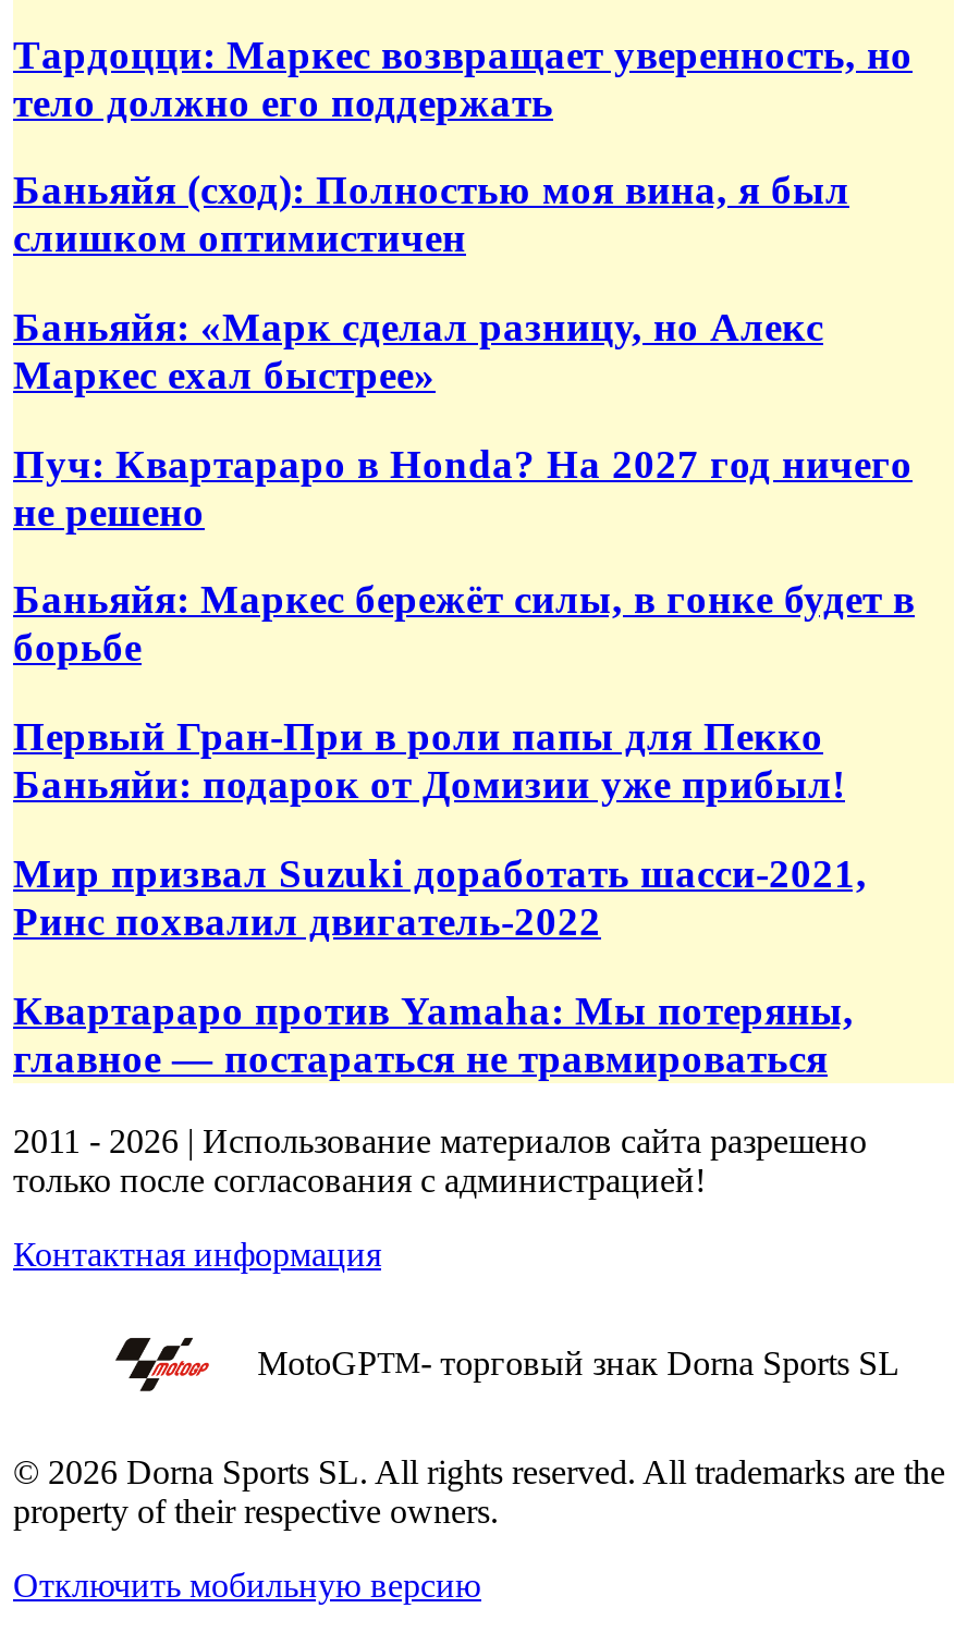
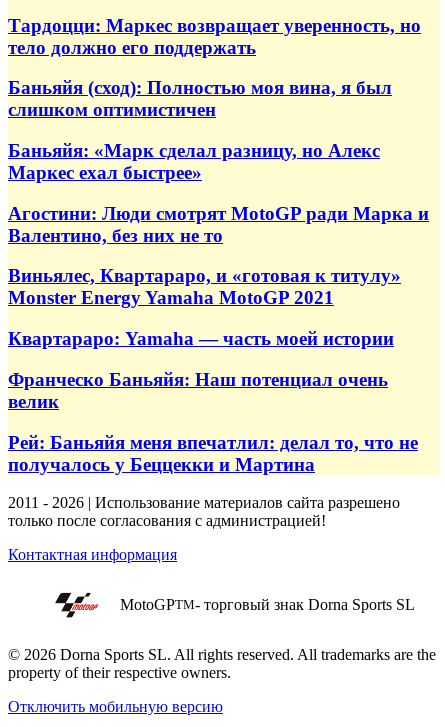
[13,440,913,534] Пуч: Квартараро в Honda? На 2027 год ничего | не решено -> [8,203,429,246] Агостини: Люди смотрят MotoGP ради Марка и | Валентино, без них не то
[13,577,915,670] Баньяйя: Маркес бережёт силы, в гонке будет в | борьбе -> [8,265,401,308] Виньялес, Квартараро, и «готовая к титулу» | Monster Energy Yamaha MotoGP 2021
[13,713,845,807] Первый Гран-При в роли папы для Пекко | Баньяйи: подарок от Домизии уже прибыл! -> [8,328,394,349] Квартараро: Yamaha — часть моей истории
[13,850,867,943] Мир призвал Suzuki доработать шасси-2021, | Ринс похвалил двигатель-2022 -> [8,369,388,412] Франческо Баньяйя: Наш потенциал очень | велик
[13,987,854,1080] Квартараро против Yamaha: Мы потеряны, | главное — постараться не травмироваться -> [8,432,418,475] Рей: Баньяйя меня впечатлил: делал то, что не | получалось у Беццекки и Мартина

